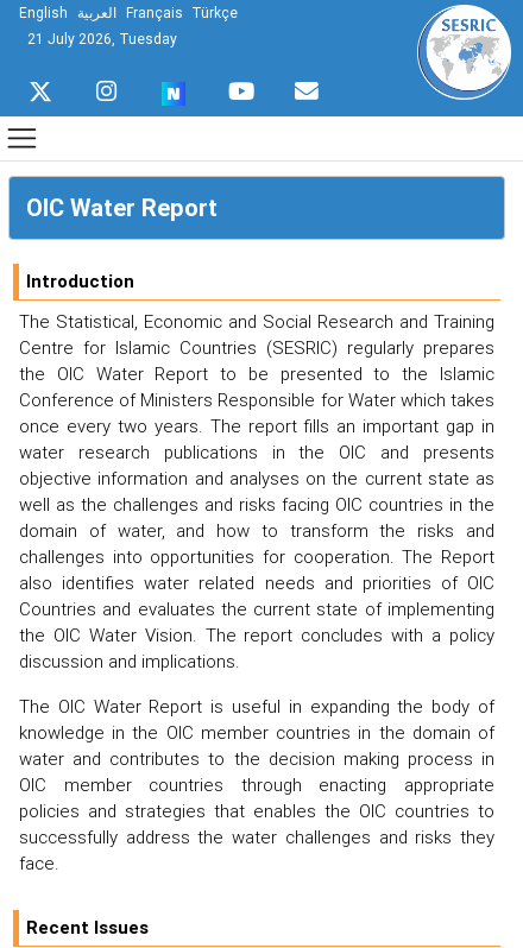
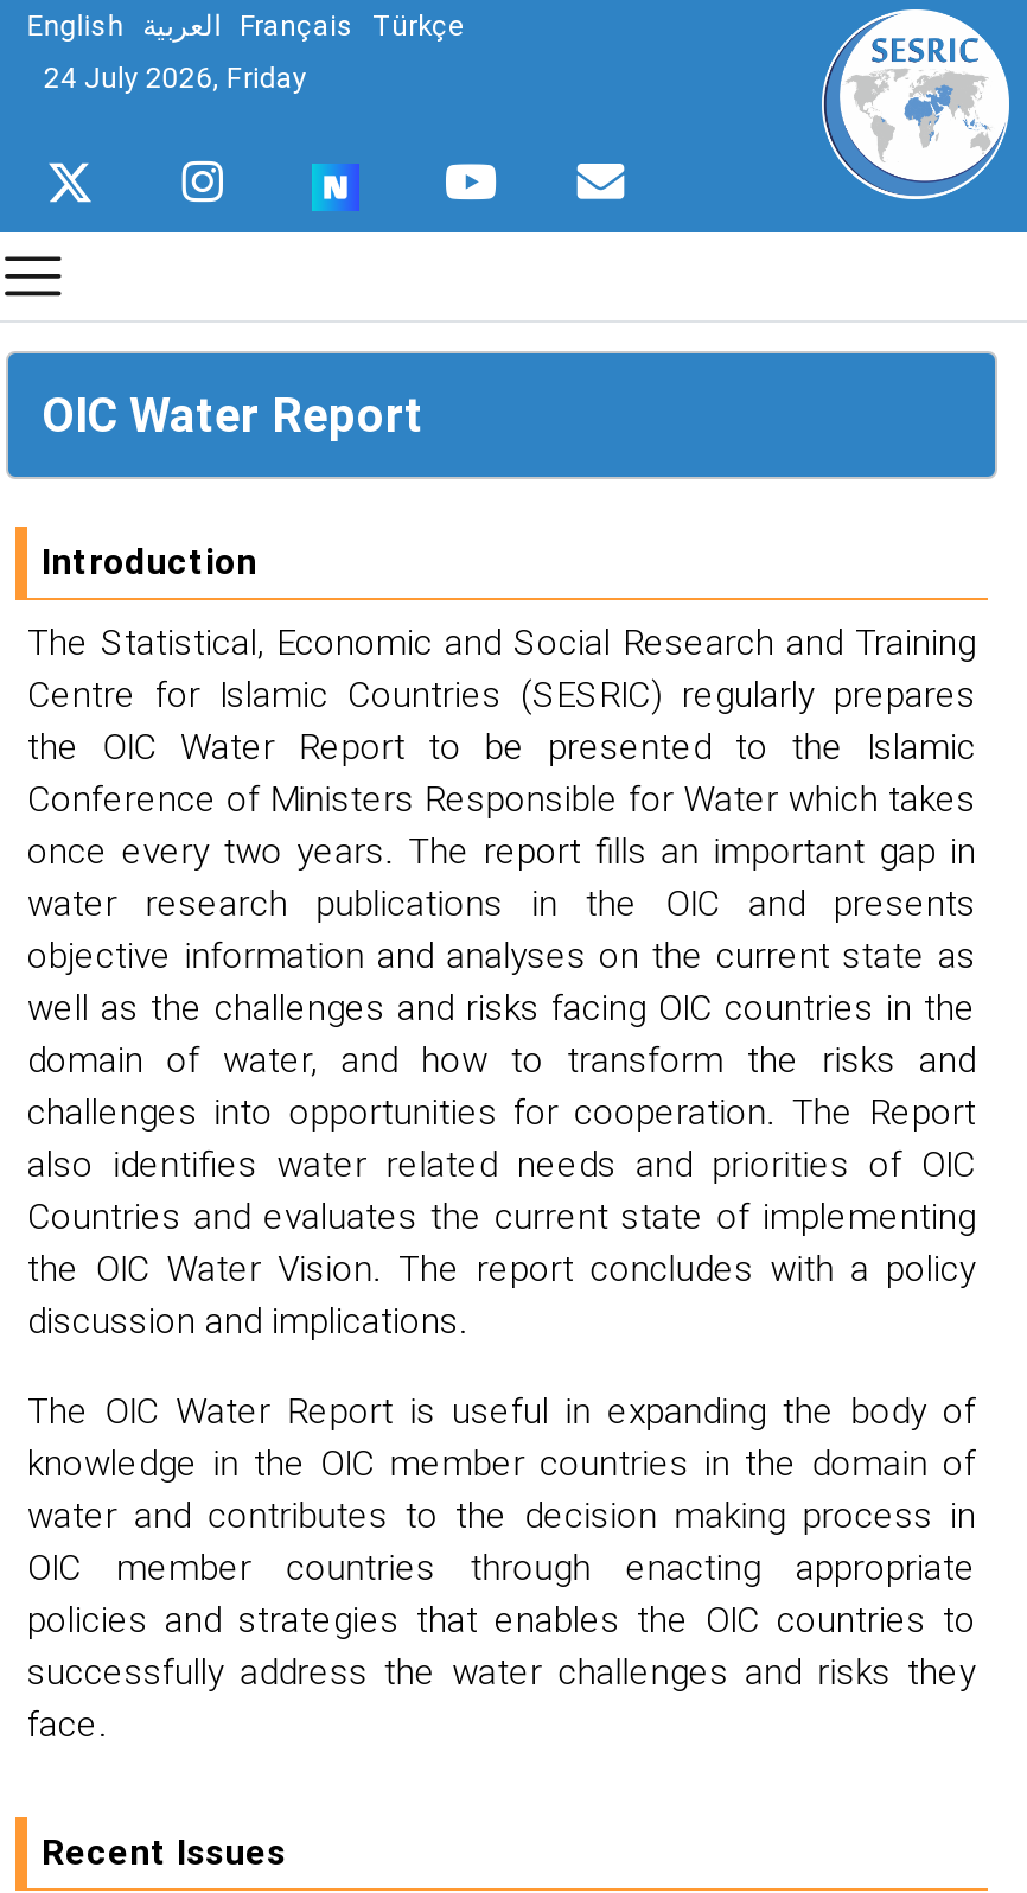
[27,30,177,48] 21 July 2026, Tuesday -> [43,59,307,95] 24 July 2026, Friday

